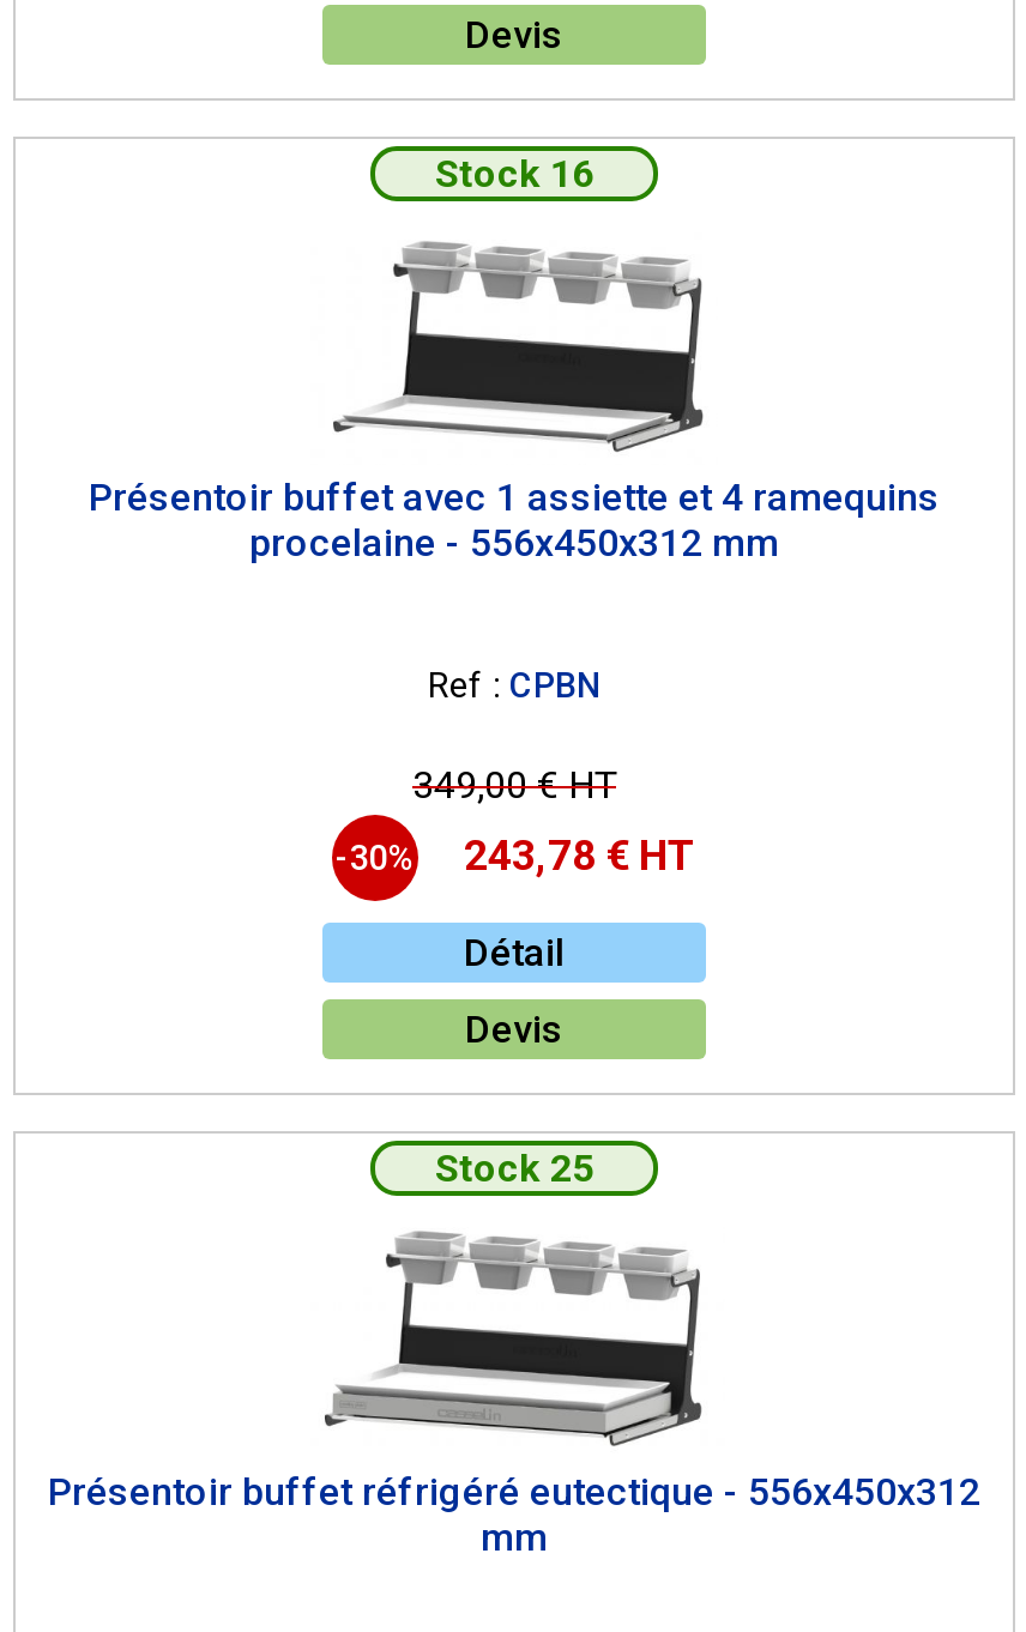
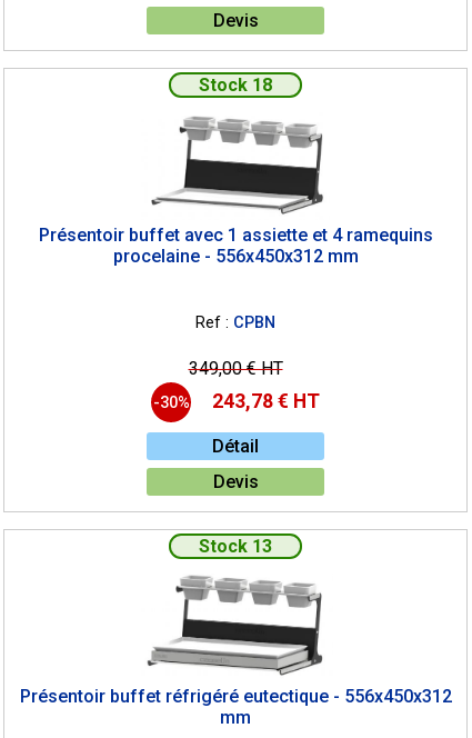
[435,151,593,197] Stock 16 -> [199,74,272,96] Stock 18
[435,1146,593,1191] Stock 25 -> [199,536,272,557] Stock 13

